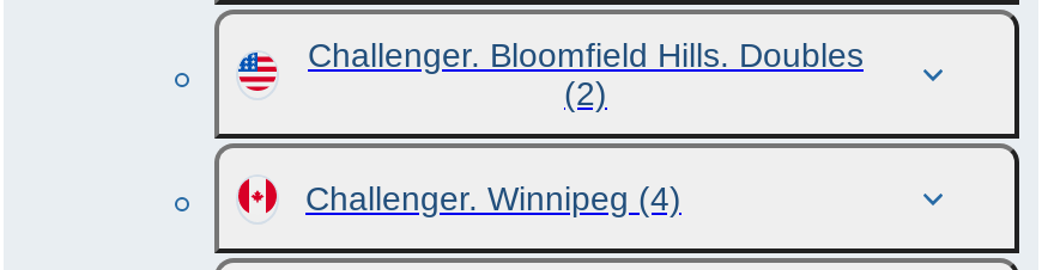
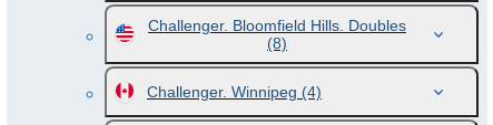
[564,74,607,112] (2) -> [267,34,287,52] (8)

